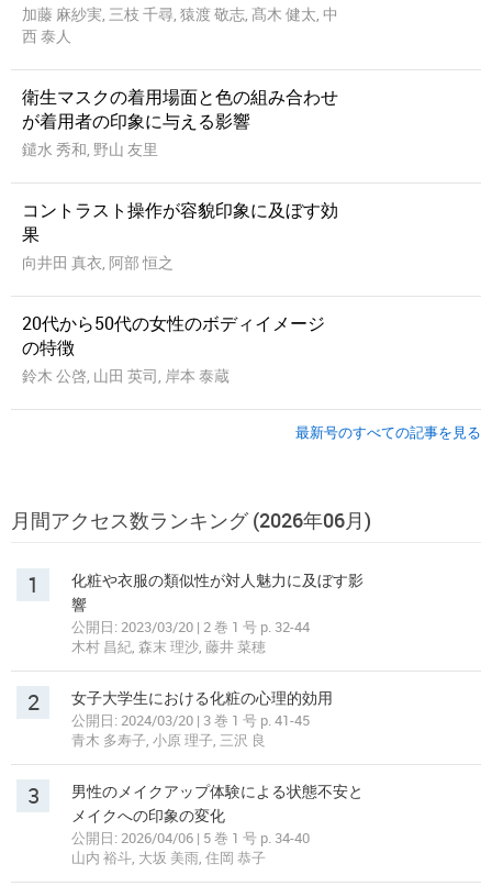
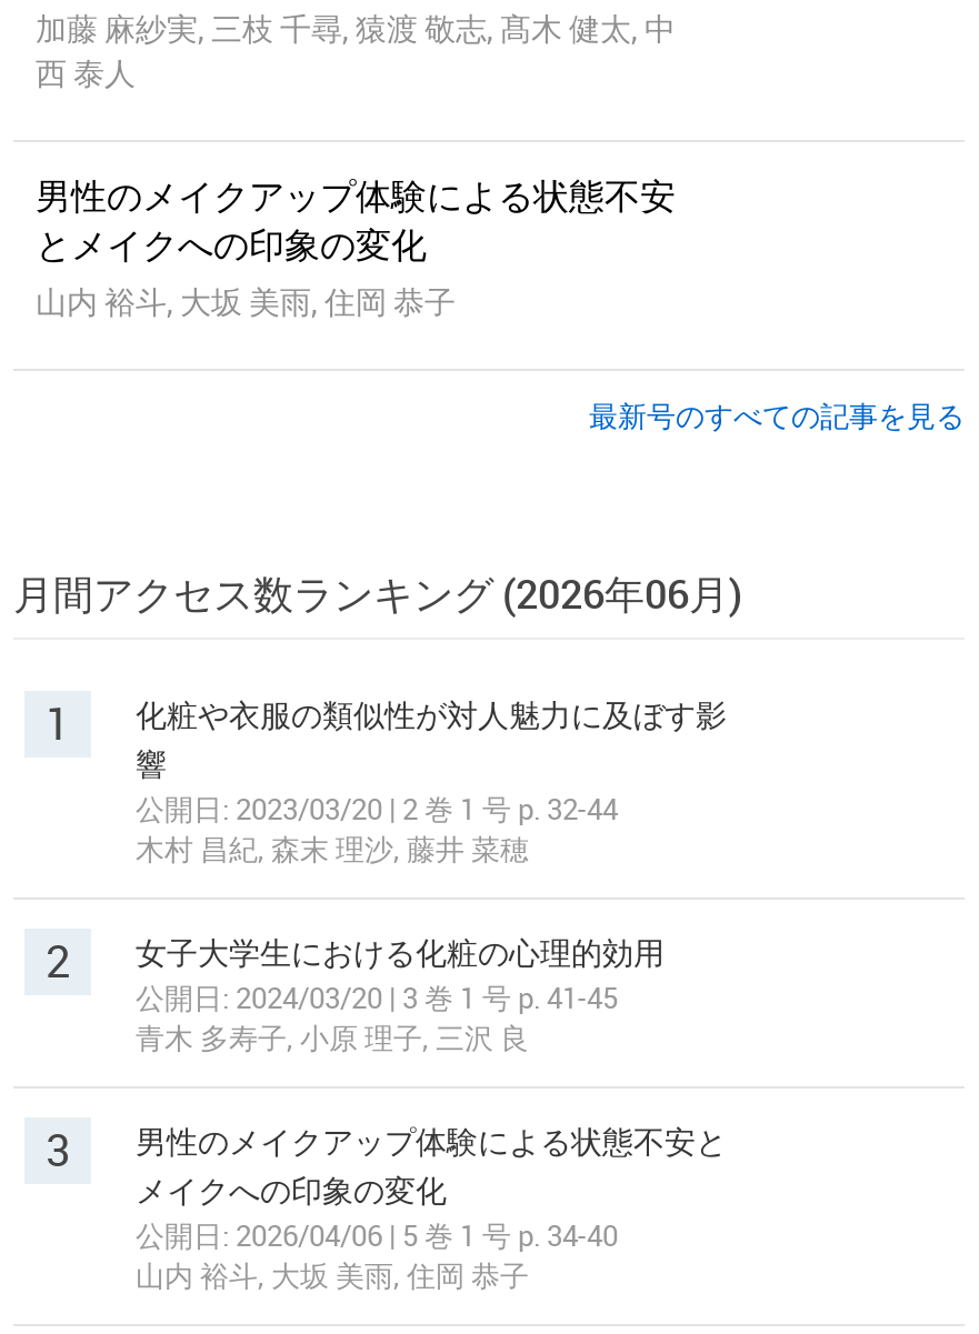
[22,85,338,386] 衛生マスクの着用場面と色の組み合わせ | が着用者の印象に与える影響 | 鑓水 秀和, 野山 友里 | コントラスト操作が容貌印象に及ぼす効 | 果 | 向井田 真衣, 阿部 恒之 | 20代から50代の女性のボディイメージ | の特徴 | 鈴木 公啓, 山田 英司, 岸本 泰蔵 -> [36,171,676,322] 男性のメイクアップ体験による状態不安 | とメイクへの印象の変化 | 山内 裕斗, 大坂 美雨, 住岡 恭子

